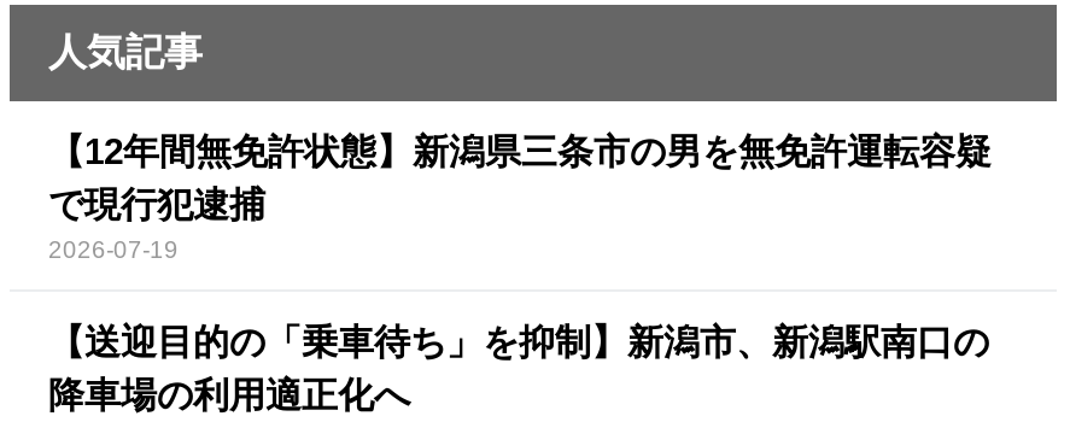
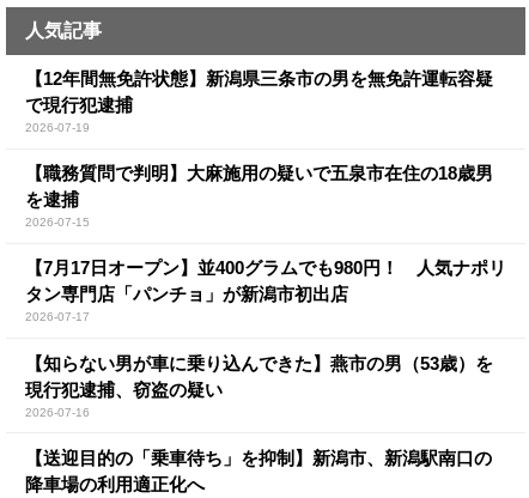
none -> [25,163,506,419] 【職務質問で判明】大麻施用の疑いで五泉市在住の18歳男 | を逮捕 | 2026-07-15 | 【7月17日オープン】並400グラムでも980円！ 人気ナポリ | タン専門店「パンチョ」が新潟市初出店 | 2026-07-17 | 【知らない男が車に乗り込んできた】燕市の男（53歳）を | 現行犯逮捕、窃盗の疑い | 2026-07-16

